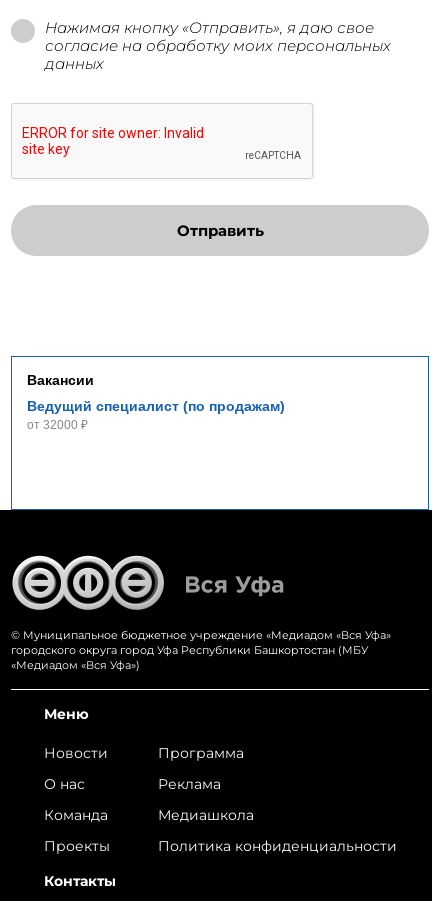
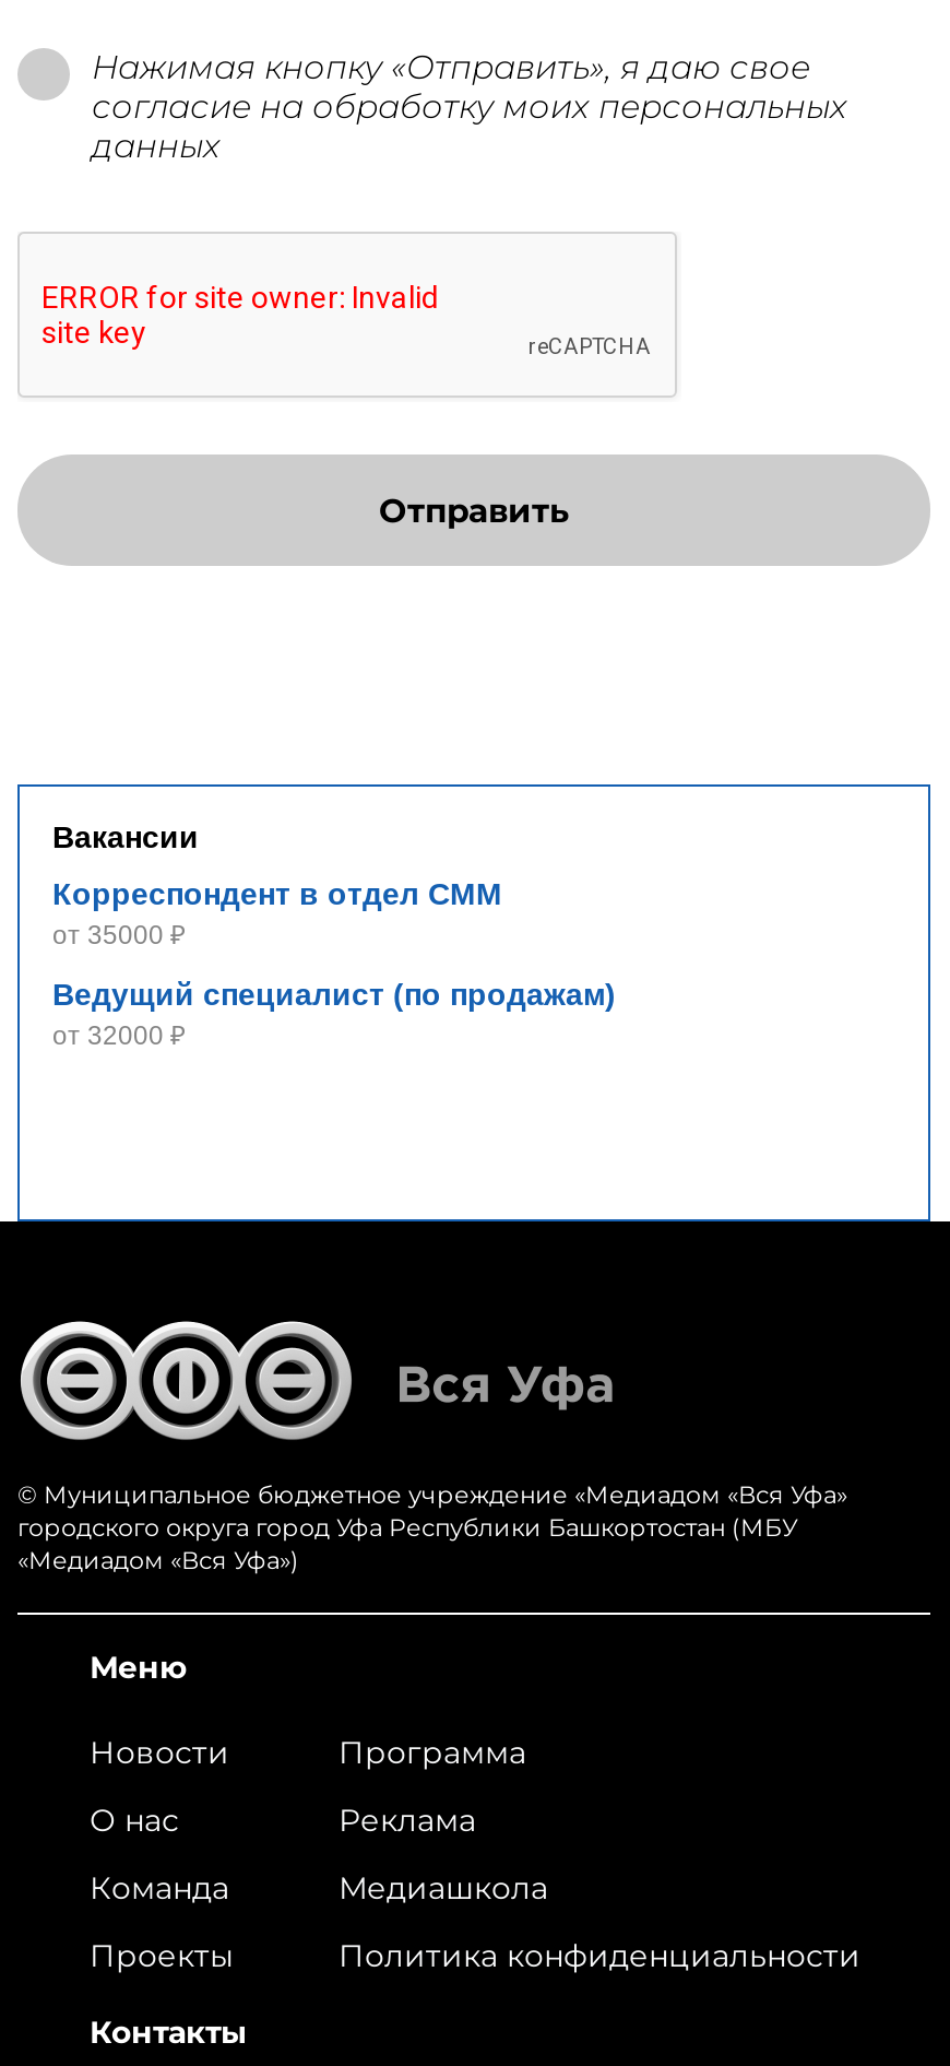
none -> [52,876,502,951] Корреспондент в отдел СММ | от 35000 ₽

